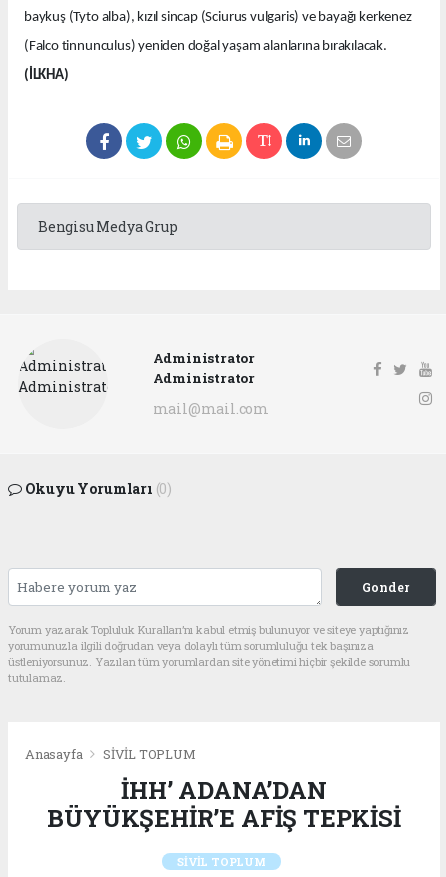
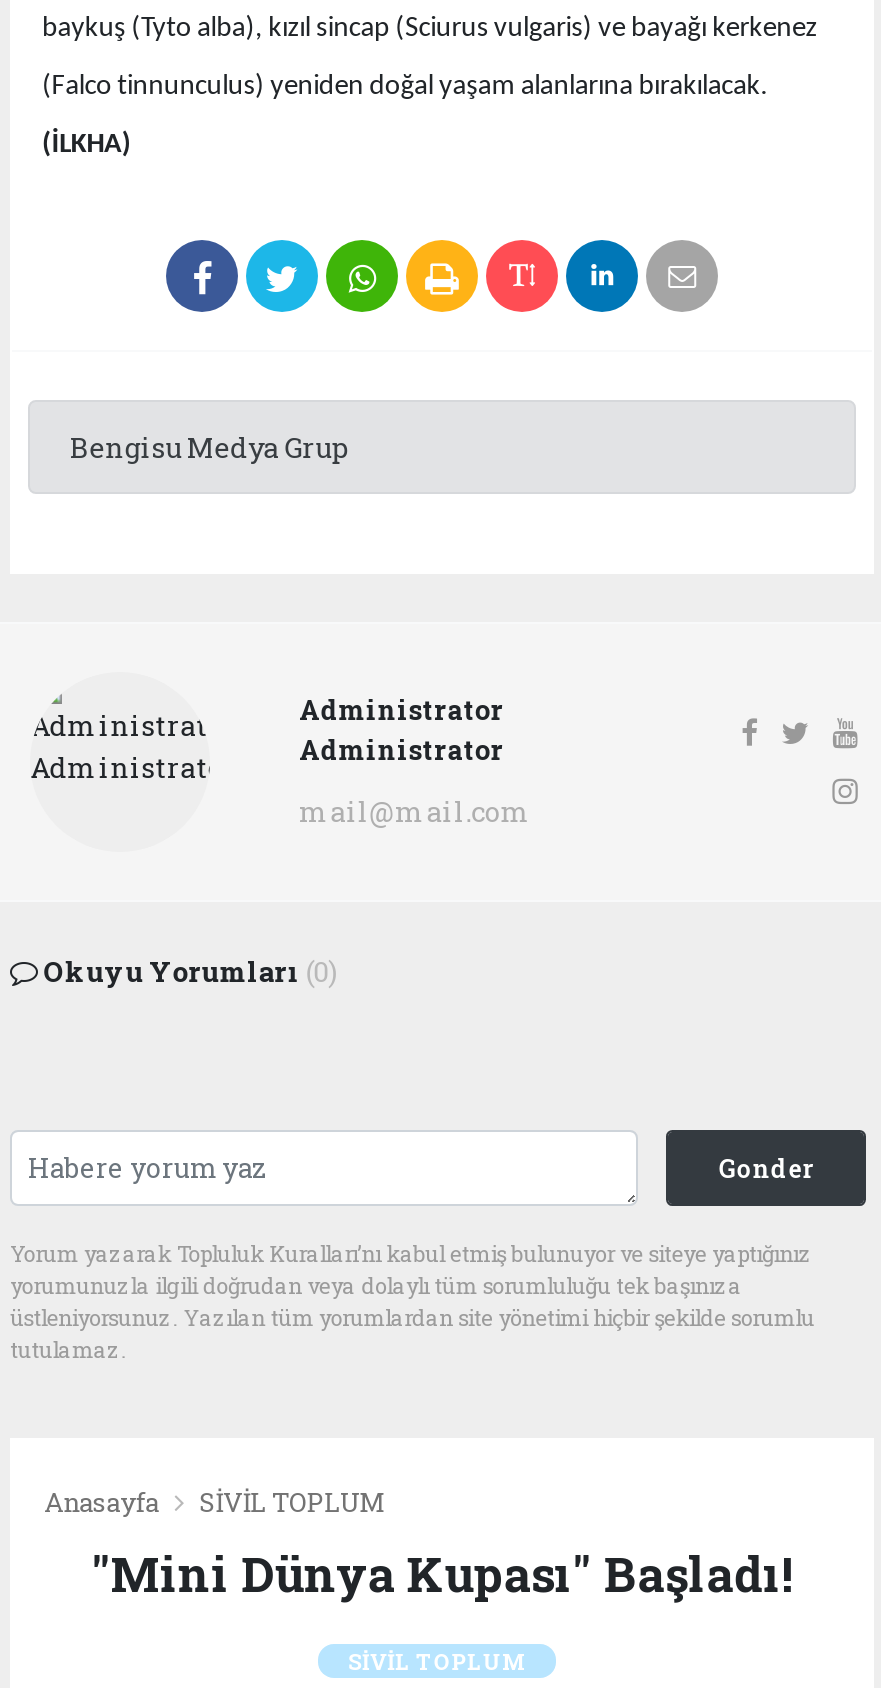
[47,774,401,834] İHH’ ADANA’DAN | BÜYÜKŞEHİR’E AFİŞ TEPKİSİ -> [91,1542,793,1606] "Mini Dünya Kupası" Başladı!

